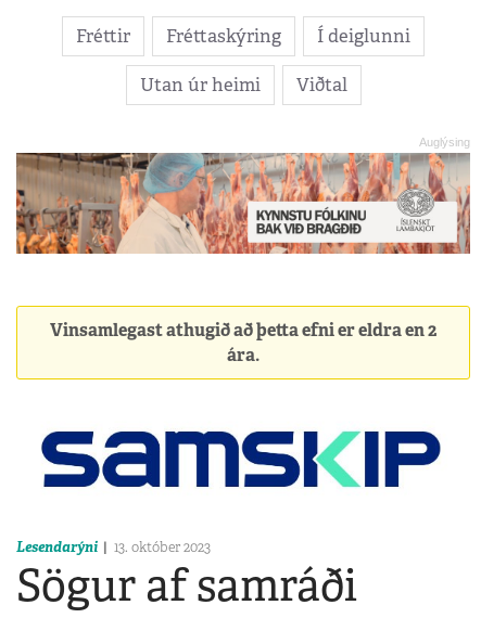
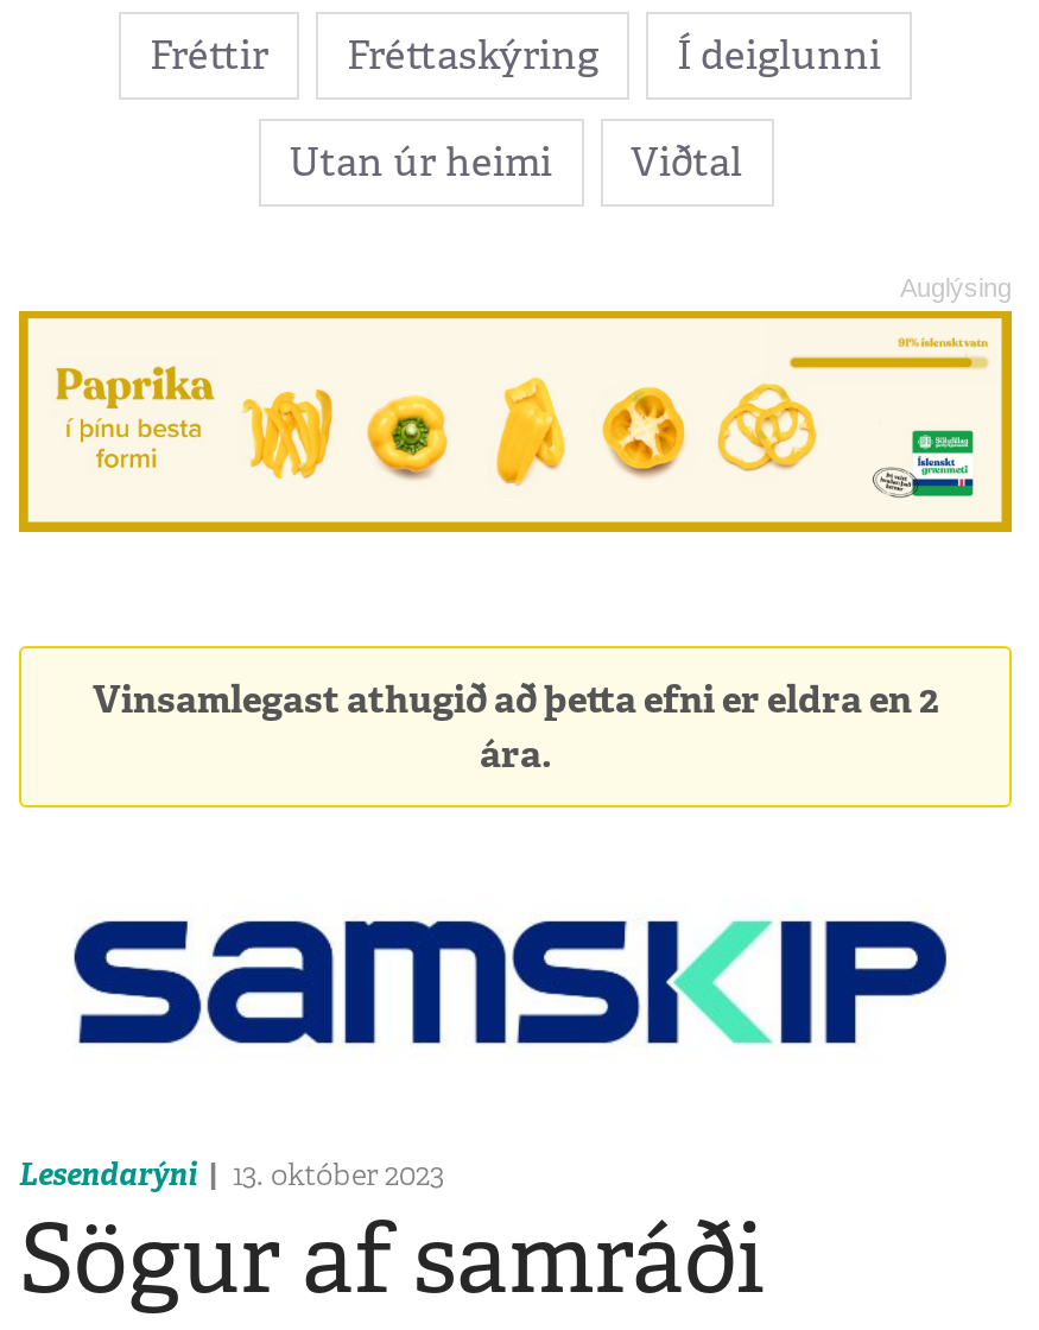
[15,152,471,255] [image] -> [17,309,1014,534] [image]

